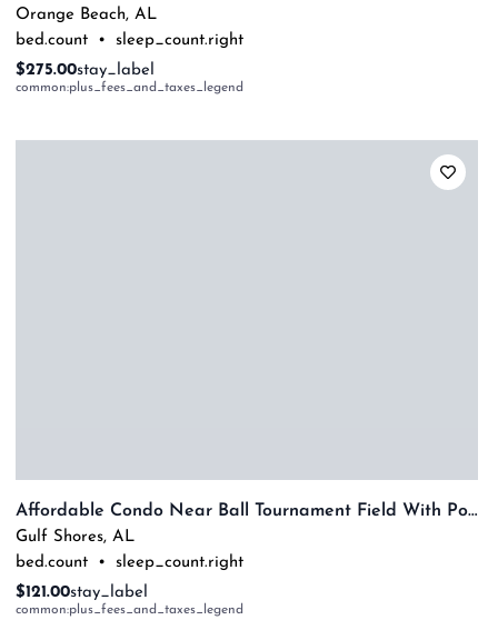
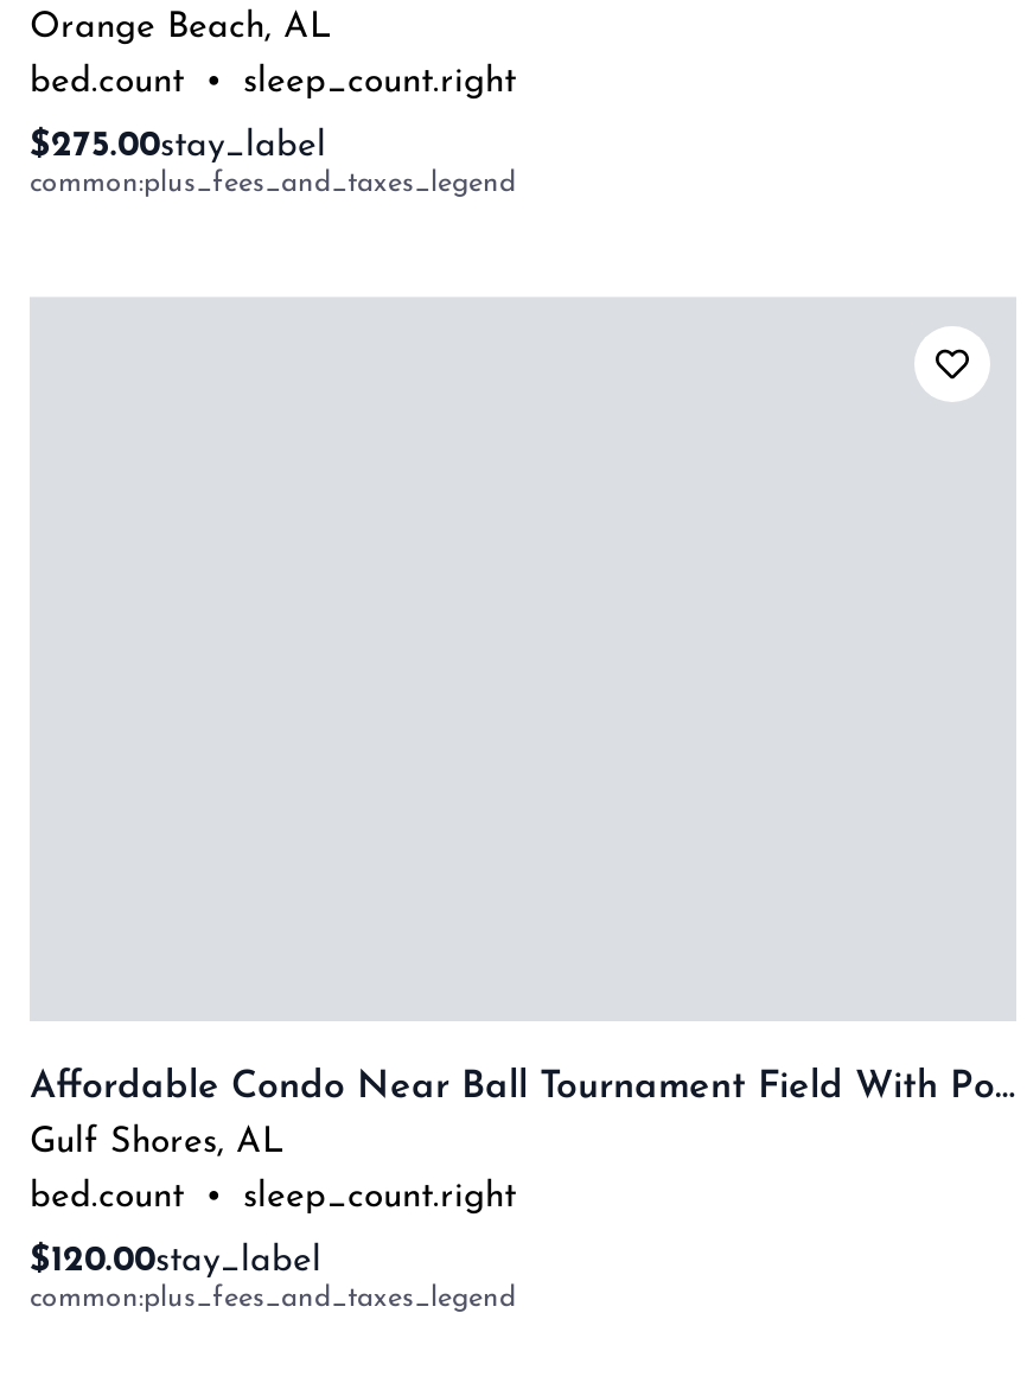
[16,584,148,601] $121.00stay_label -> [30,1244,321,1280] $120.00stay_label

